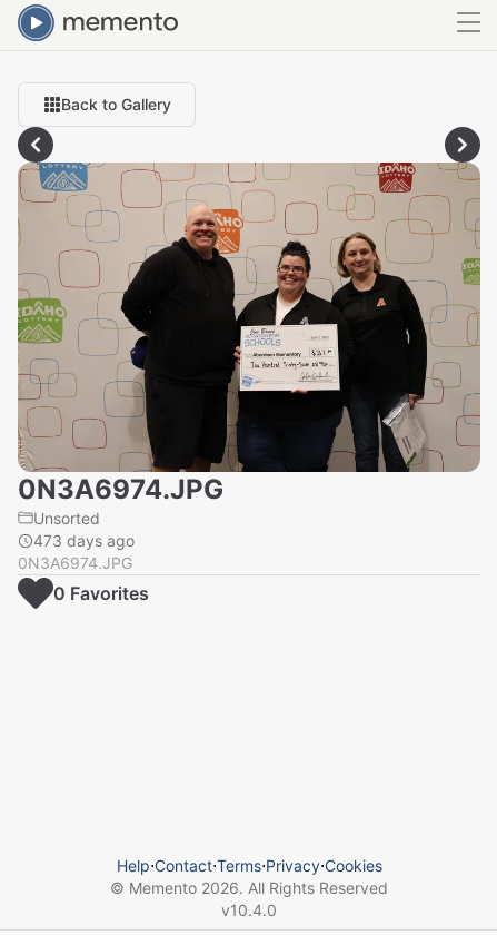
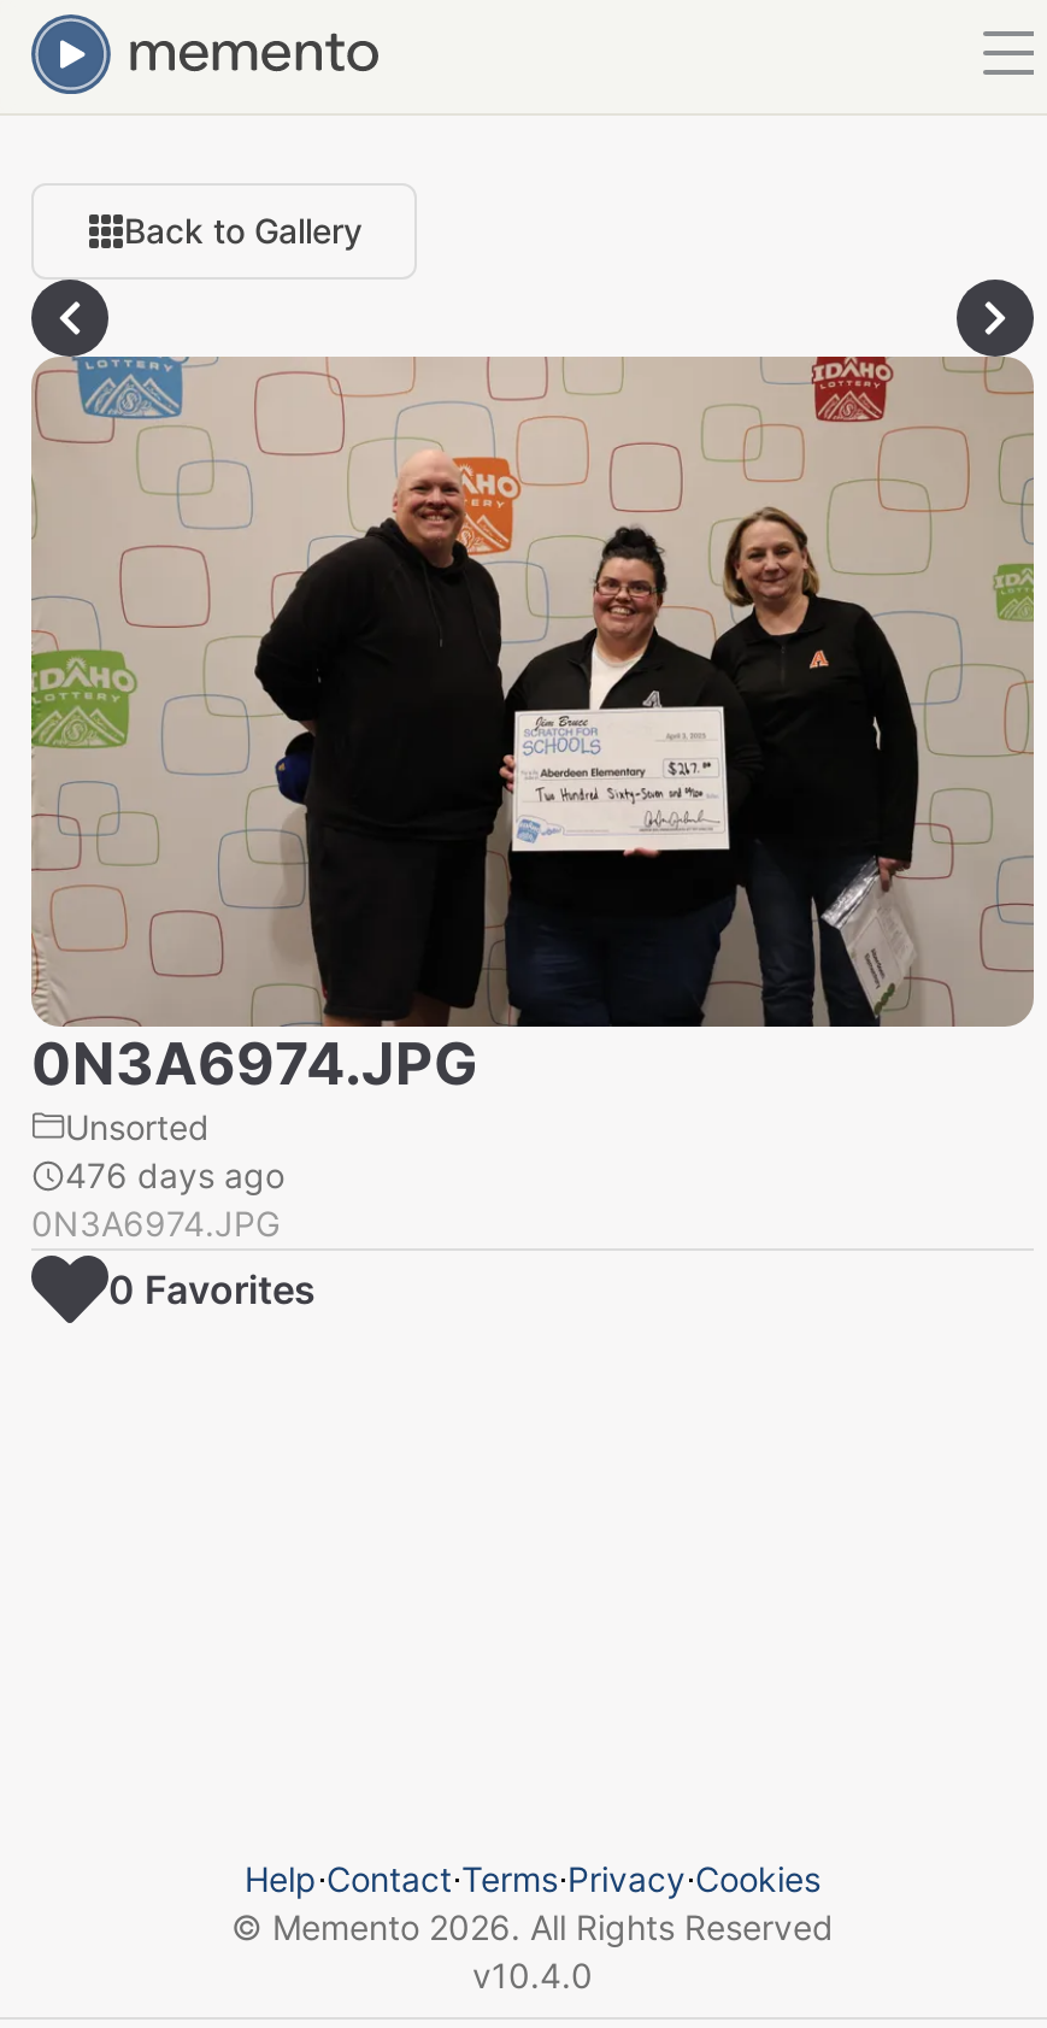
[33,531,135,549] 473 days ago -> [65,1153,284,1194] 476 days ago

